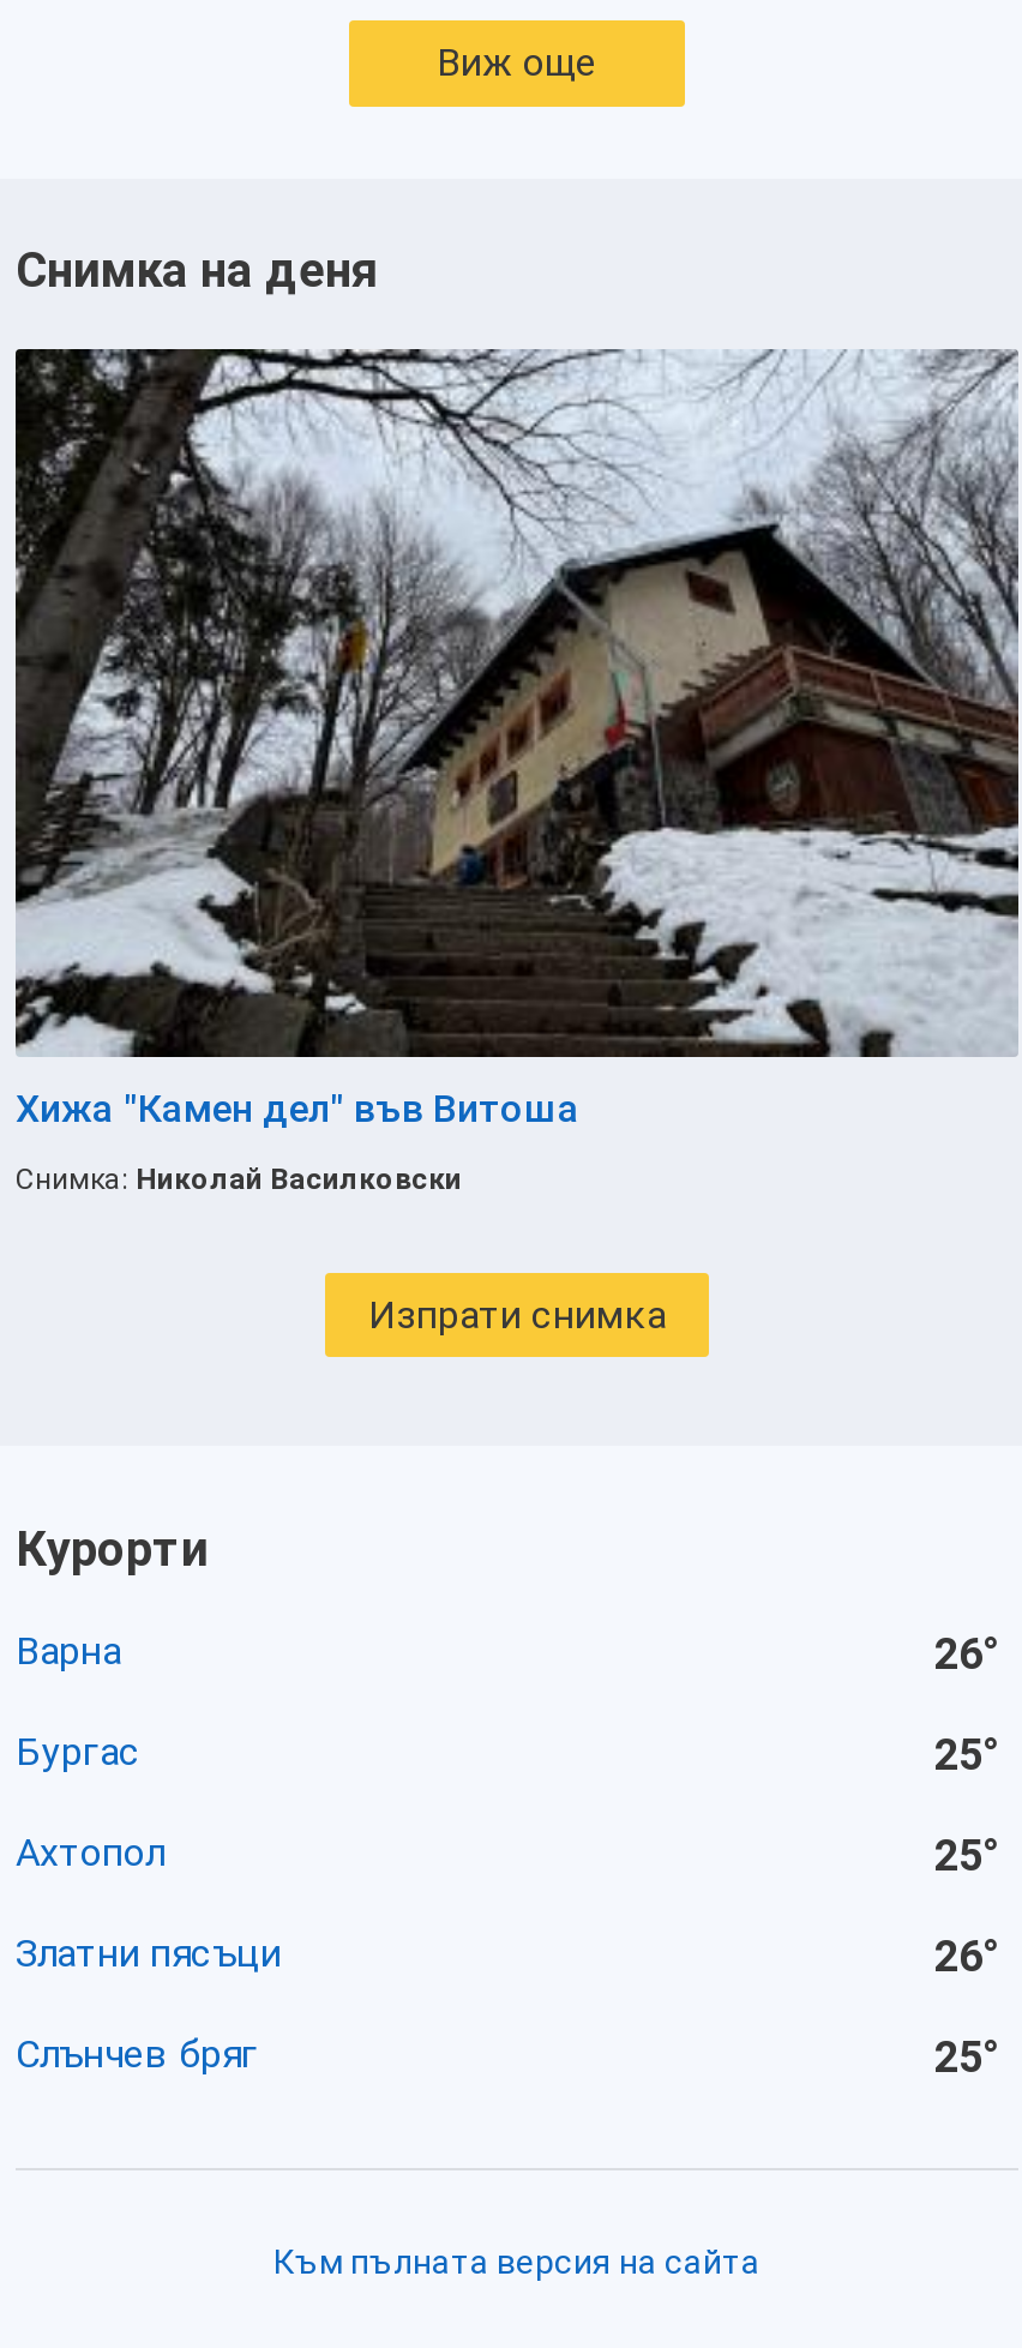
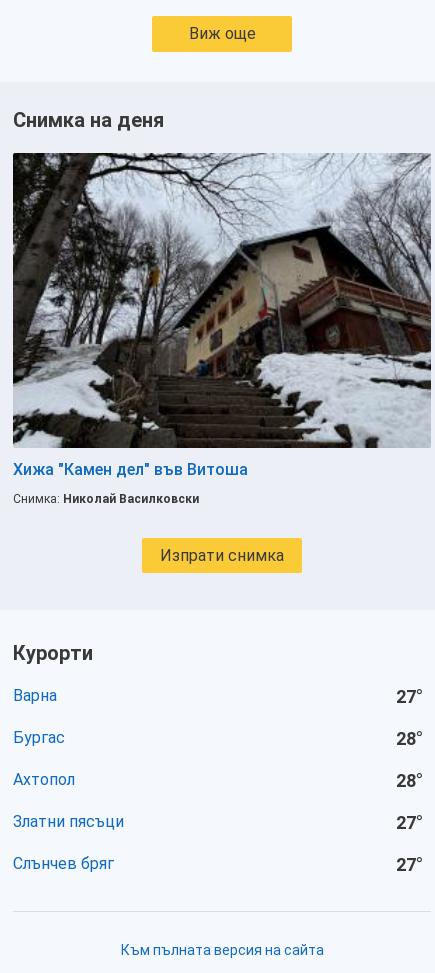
[934,1628,999,1679] 26° -> [396,686,423,707] 27°
[934,1729,999,1779] 25° -> [396,728,423,749] 28°
[934,1830,999,1880] 25° -> [396,770,423,791] 28°
[934,1930,999,1981] 26° -> [396,812,423,833] 27°
[934,2031,999,2082] 25° -> [396,854,423,875] 27°

